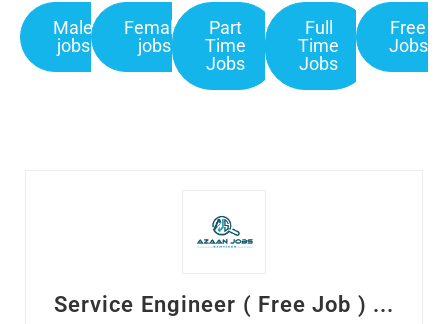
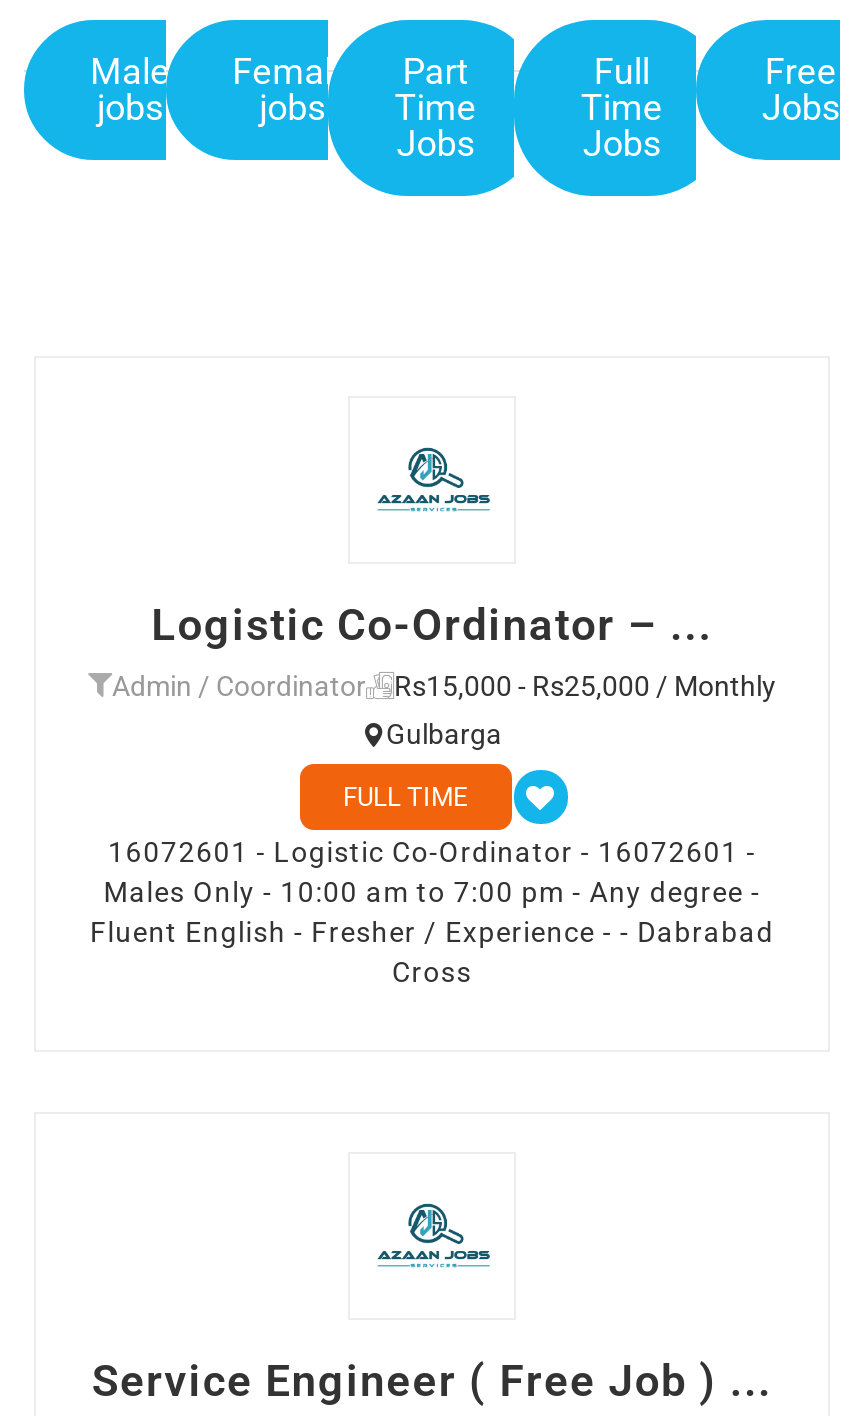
none -> [90,600,776,988] Logistic Co-Ordinator – ... | Admin / Coordinator | Rs15,000 - Rs25,000 / Monthly | Gulbarga | FULL TIME | 16072601 - Logistic Co-Ordinator - 16072601 - | Males Only - 10:00 am to 7:00 pm - Any degree - | Fluent English - Fresher / Experience - - Dabrabad | Cross

